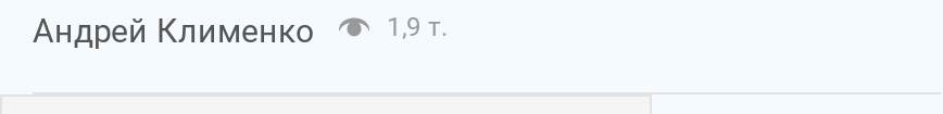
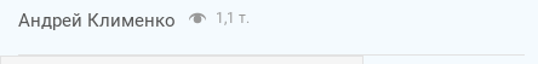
[387,11,448,42] 1,9 т. -> [216,9,250,26] 1,1 т.

